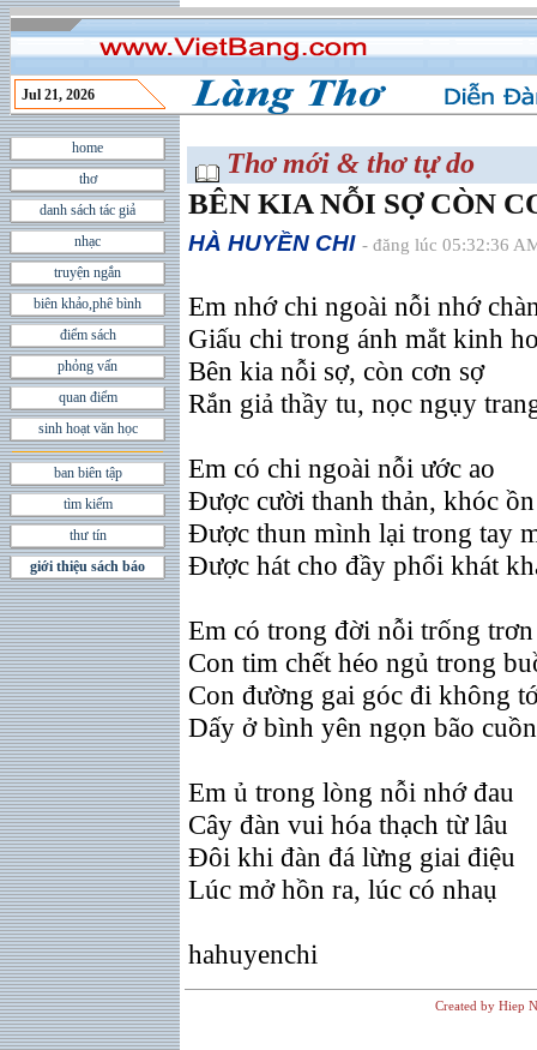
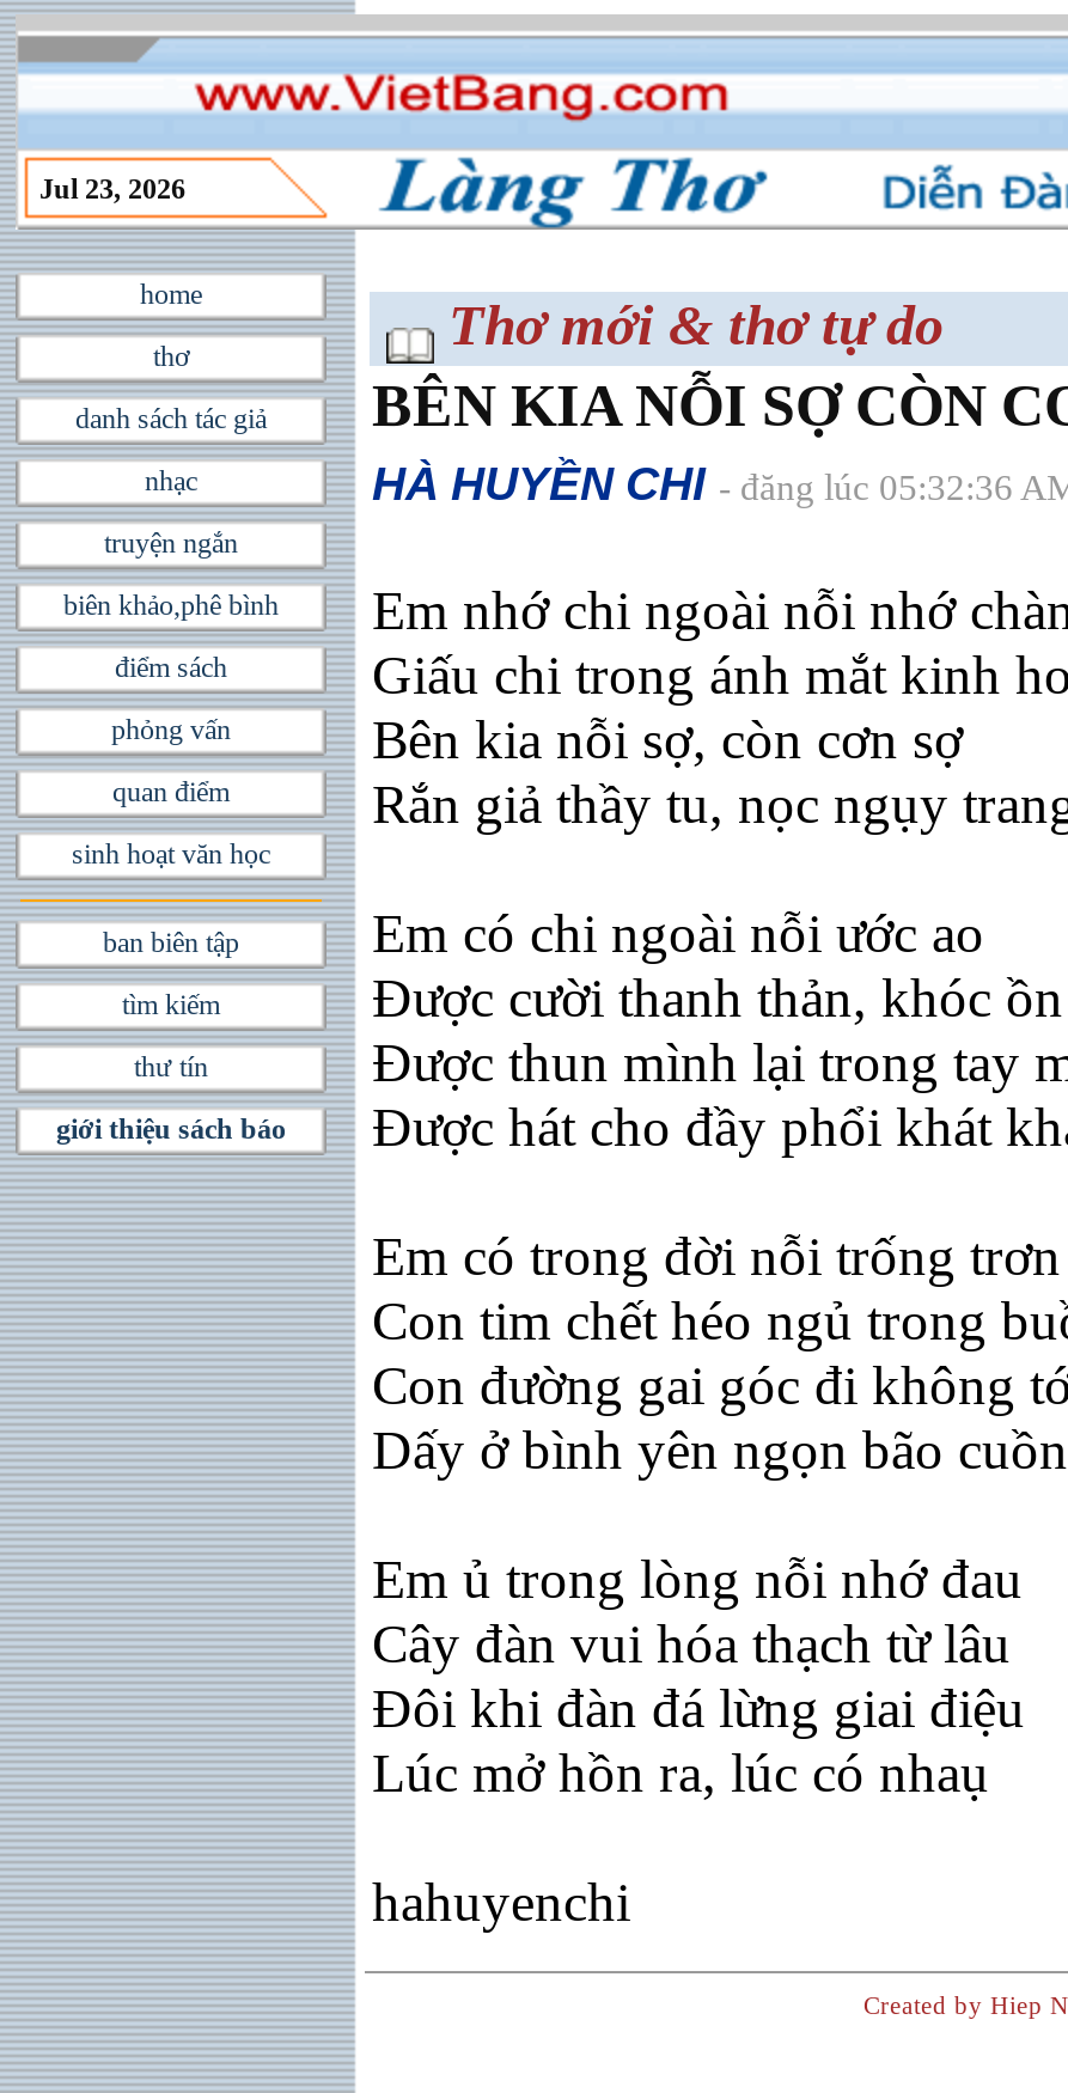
[18,86,95,103] Jul 21, 2026 -> [32,172,185,206] Jul 23, 2026

